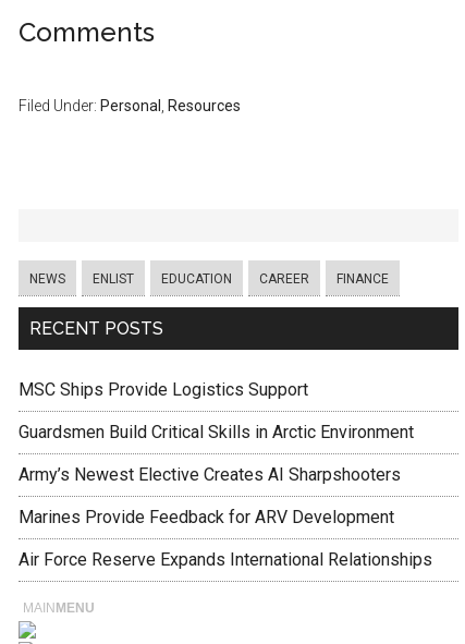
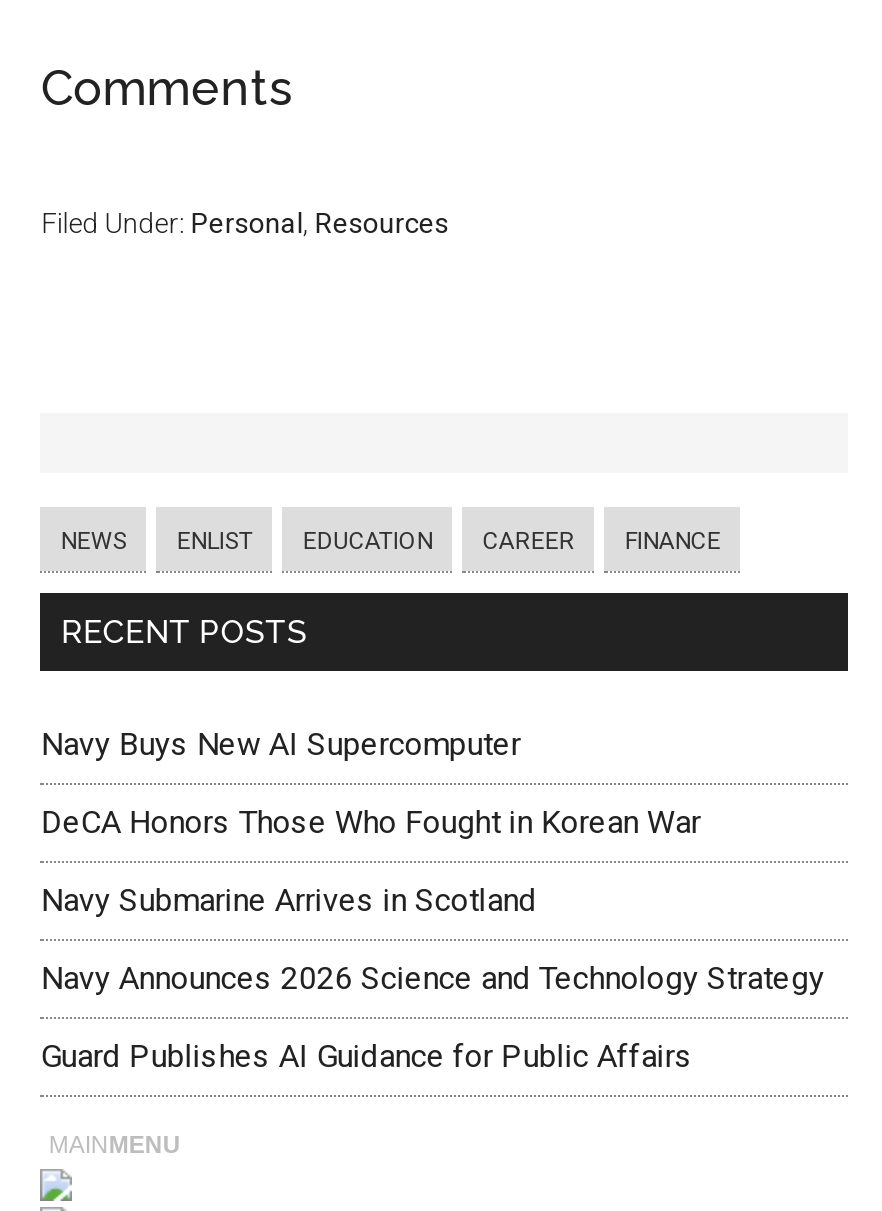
[19,379,309,400] MSC Ships Provide Logistics Support -> [41,725,521,763] Navy Buys New AI Supercomputer
[19,422,414,442] Guardsmen Build Critical Skills in Arctic Environment -> [41,803,701,841] DeCA Honors Those Who Fought in Korean War
[19,464,401,485] Army’s Newest Elective Creates AI Sharpshooters -> [41,881,537,919] Navy Submarine Arrives in Scotland
[19,507,395,527] Marines Provide Feedback for ARV Development -> [41,959,825,997] Navy Announces 2026 Science and Technology Strategy
[19,549,433,570] Air Force Reserve Expands International Relationships -> [41,1037,693,1075] Guard Publishes AI Guidance for Public Affairs

